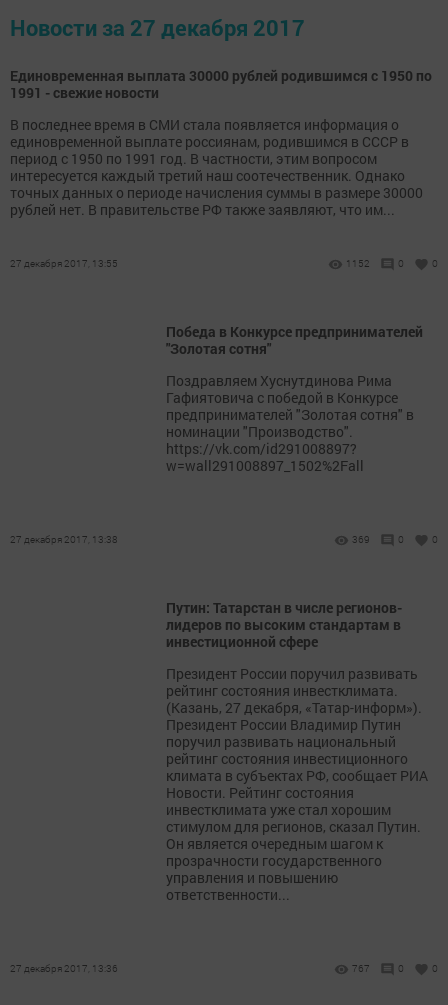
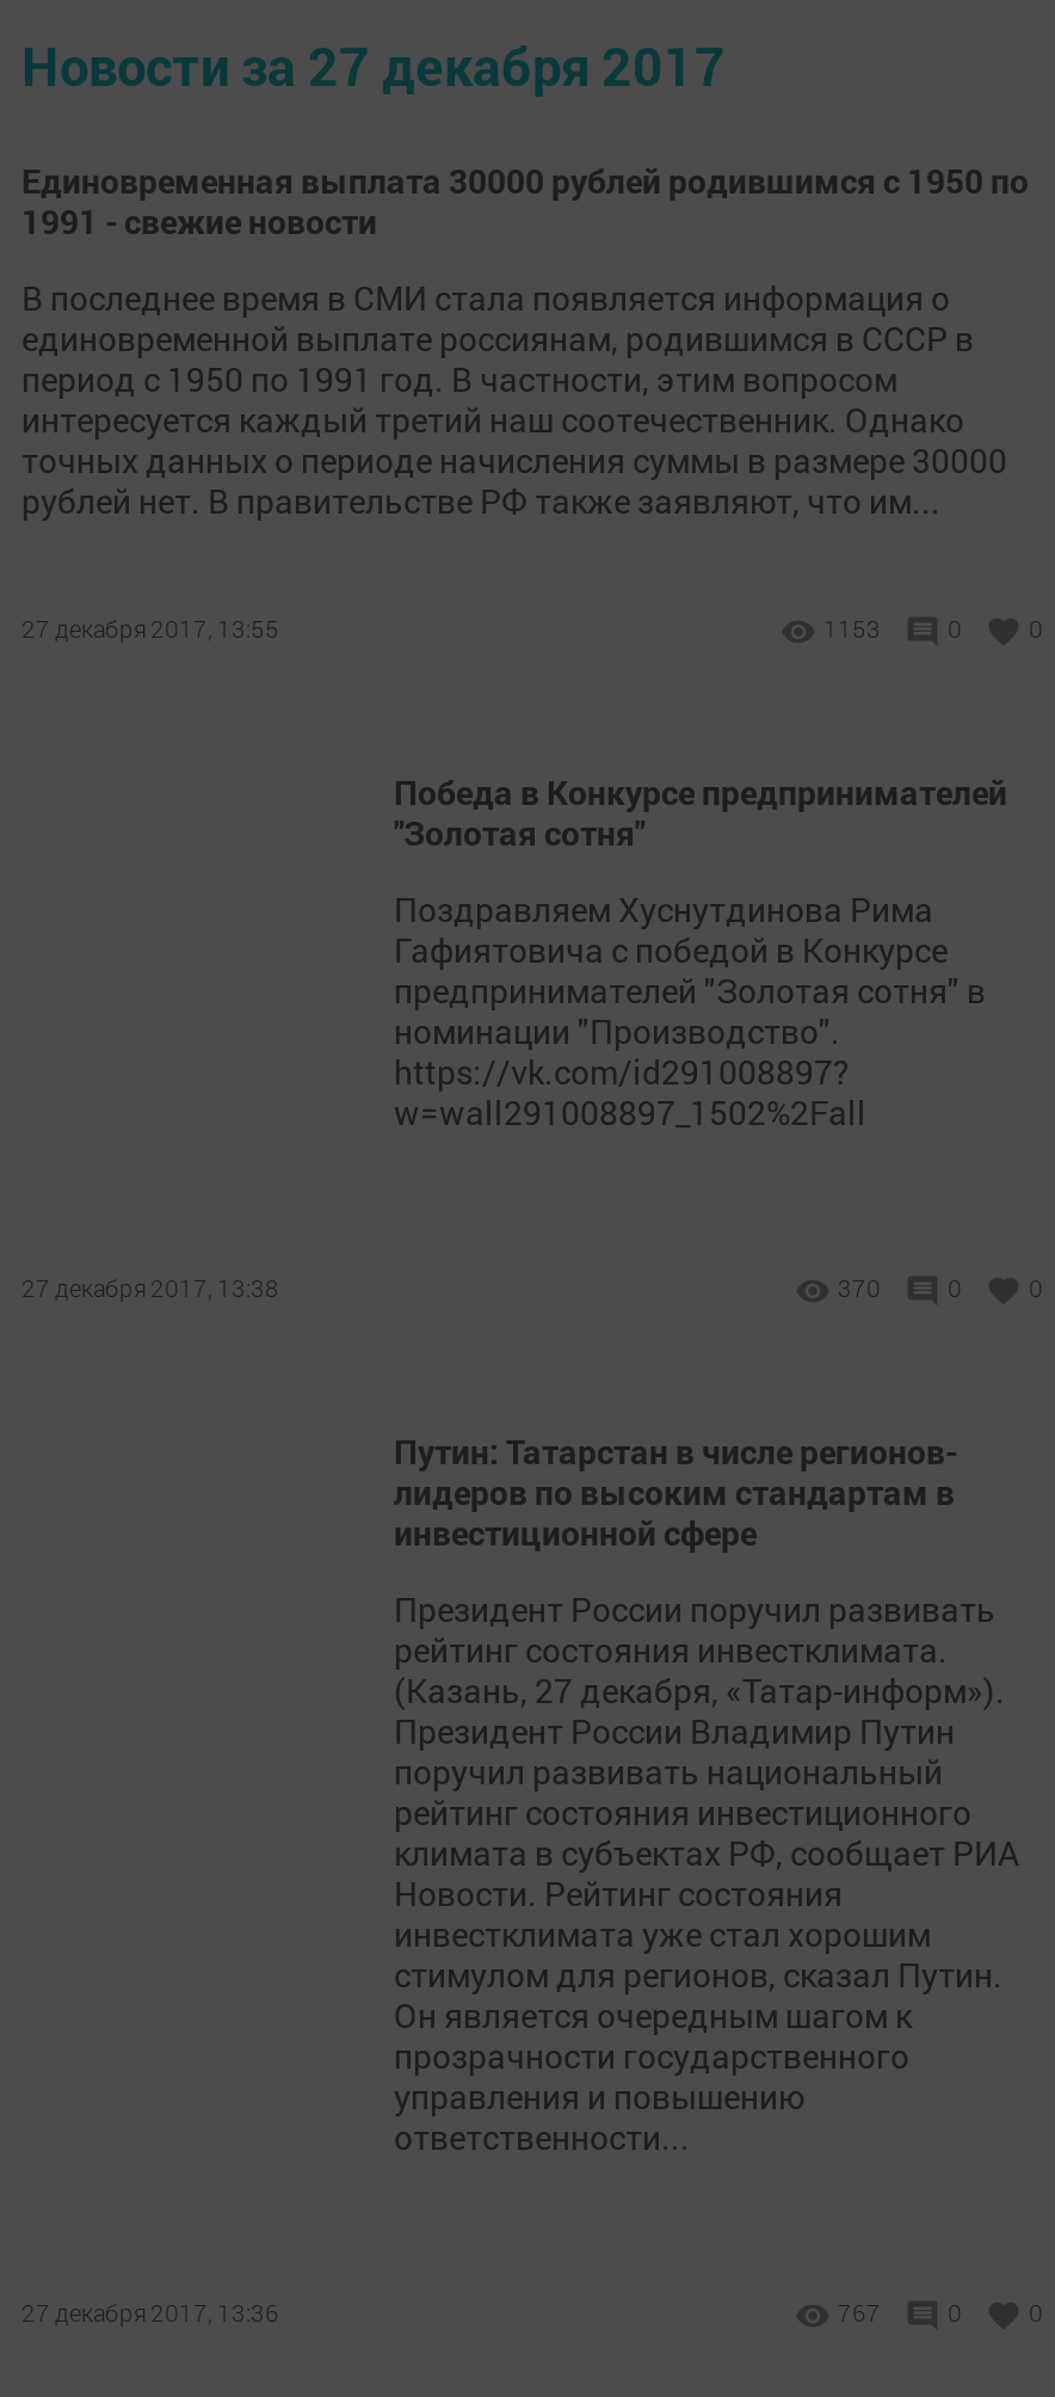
[346,257,370,270] 1152 -> [823,615,881,646] 1153
[352,533,370,546] 369 -> [838,1274,881,1305] 370

